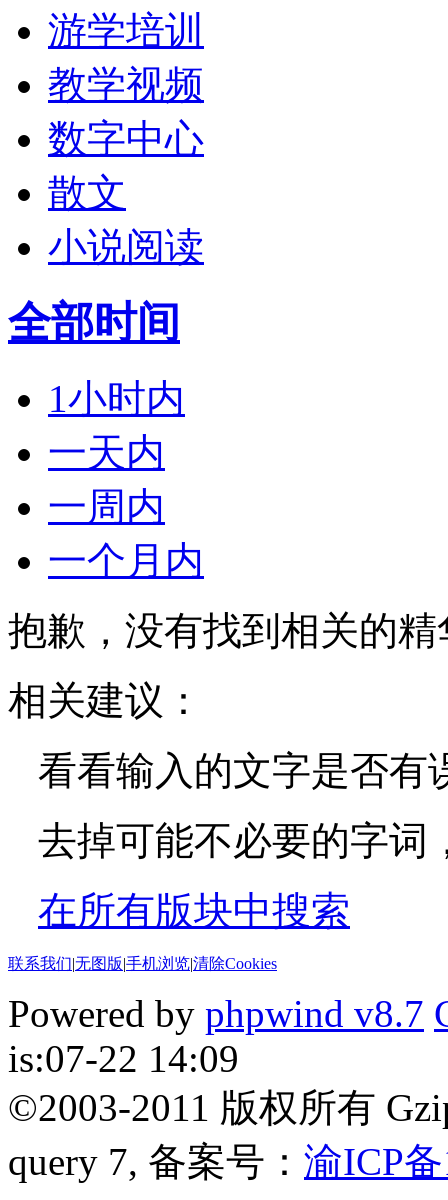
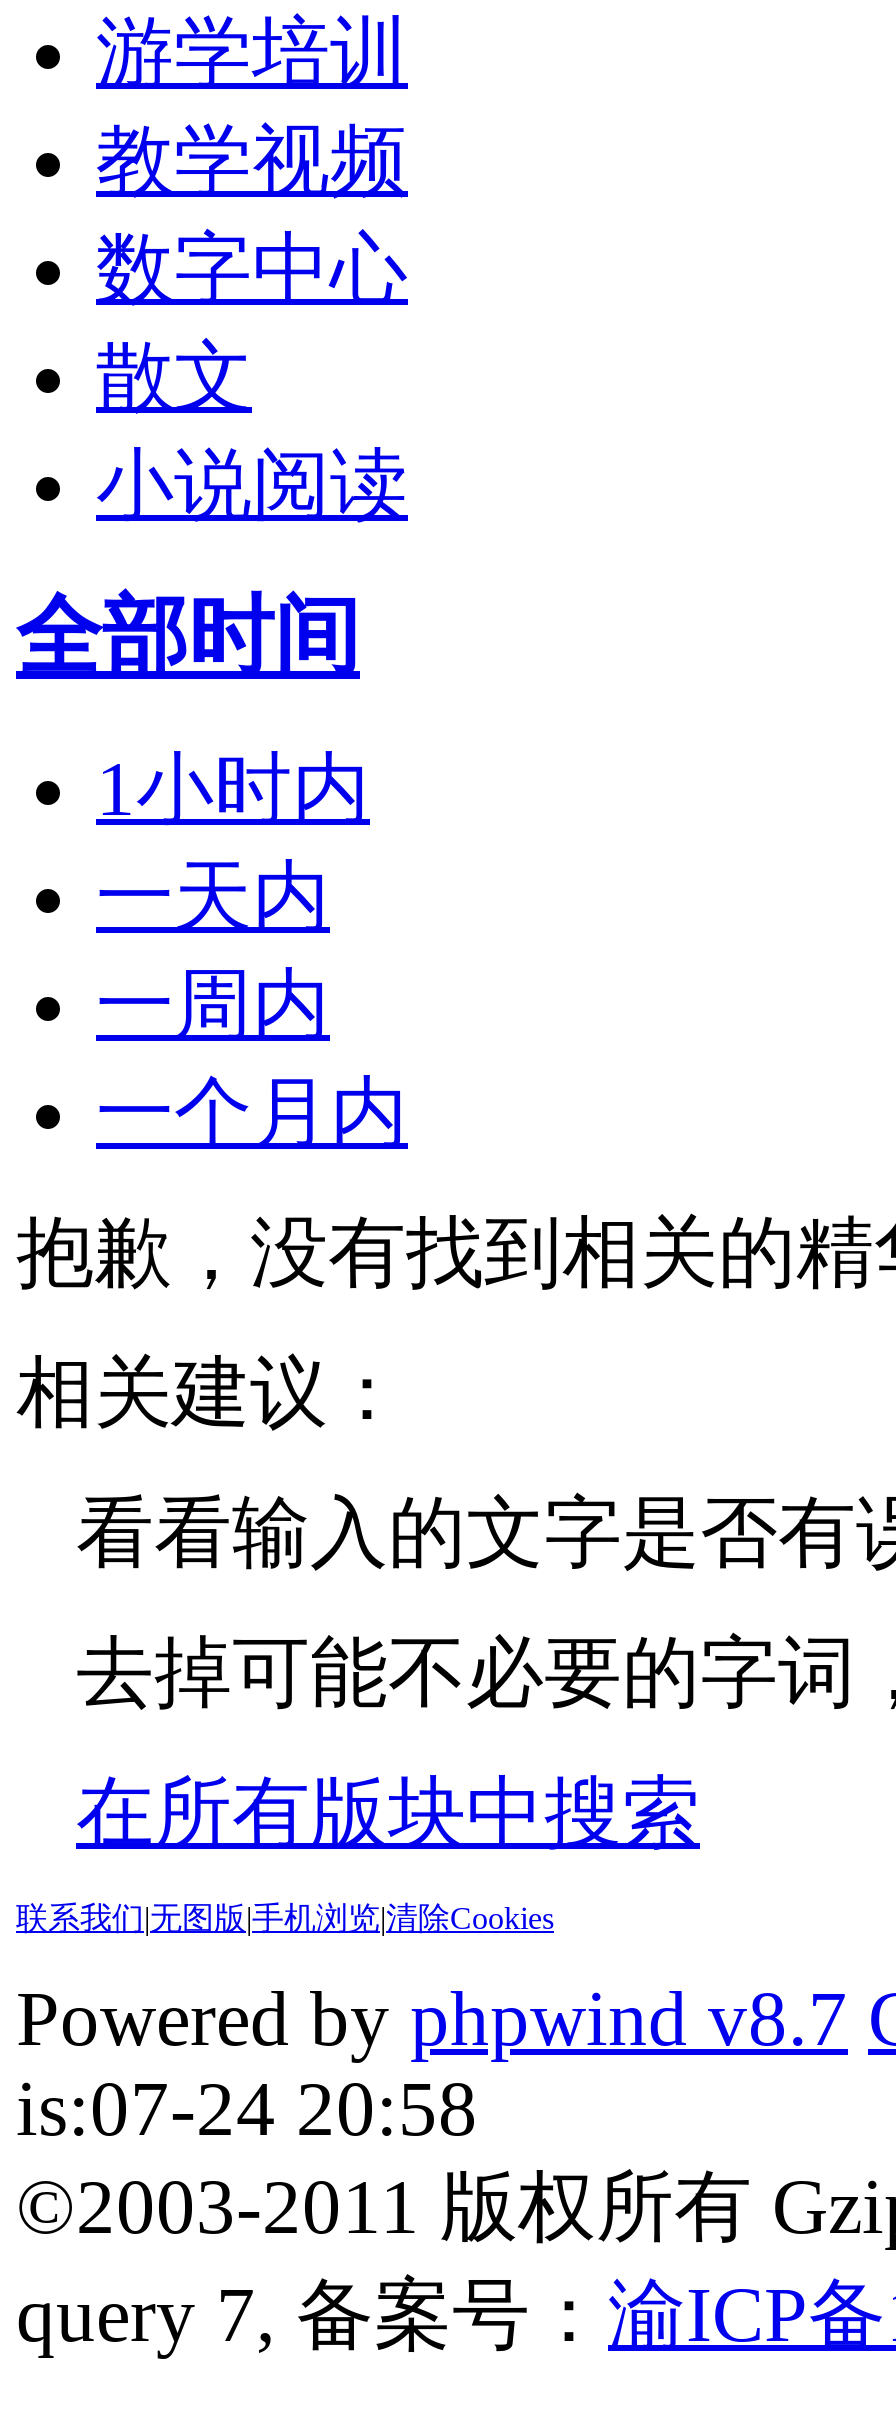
[8,1037,239,1080] is:07-22 14:09 -> [16,2064,478,2150] is:07-24 20:58

